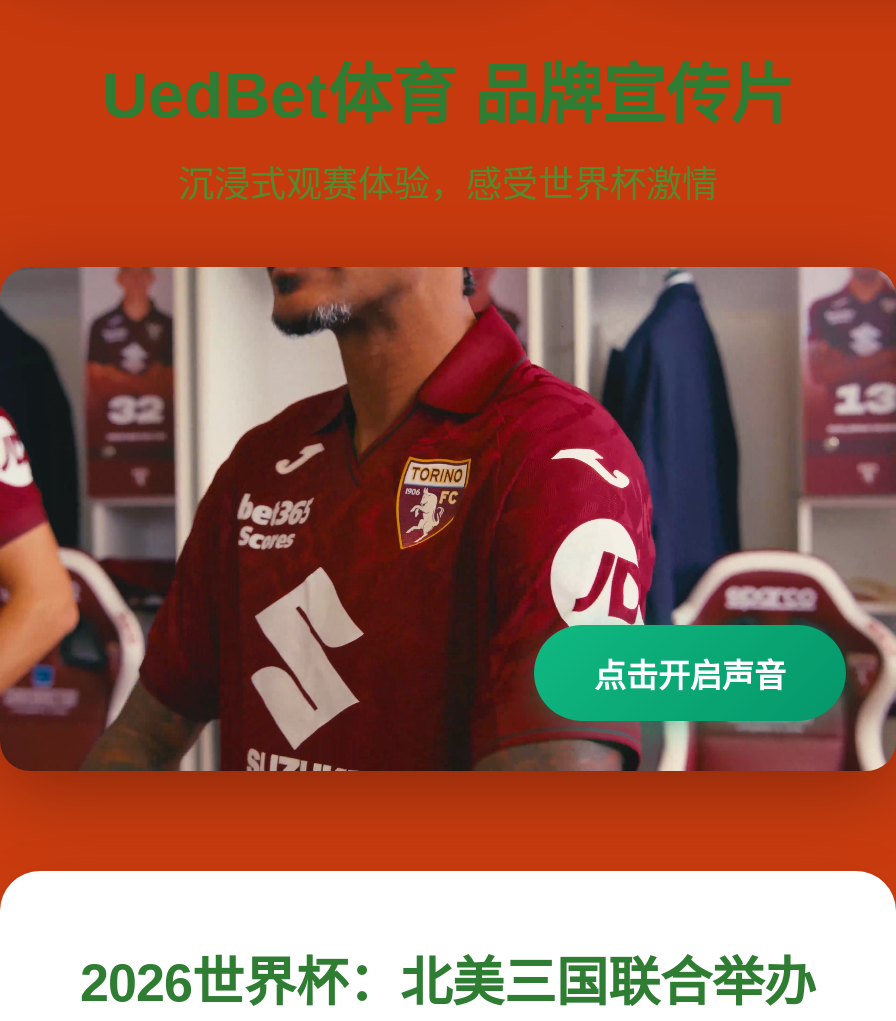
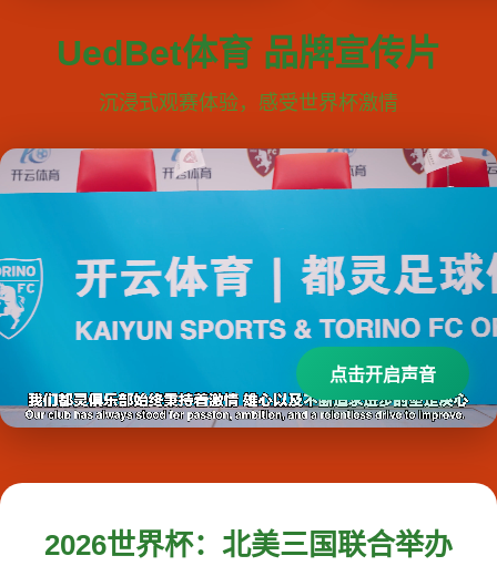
[6,265,890,773] [image] -> [3,147,494,429] [image]

